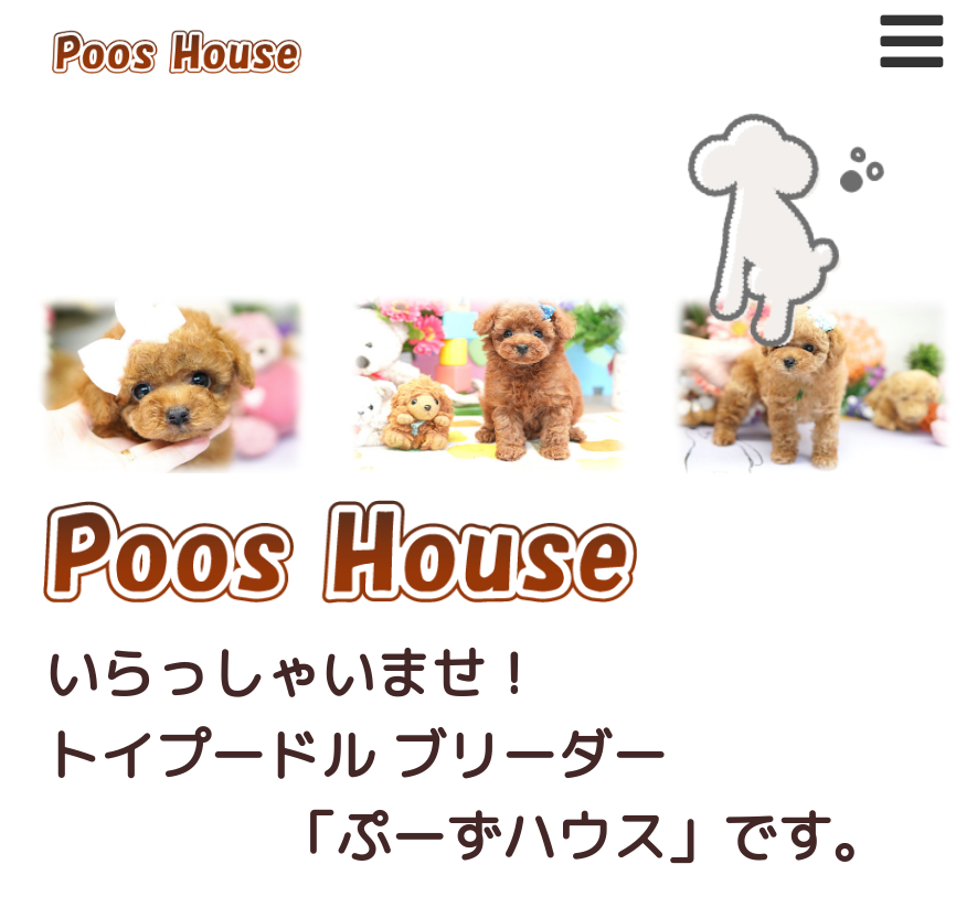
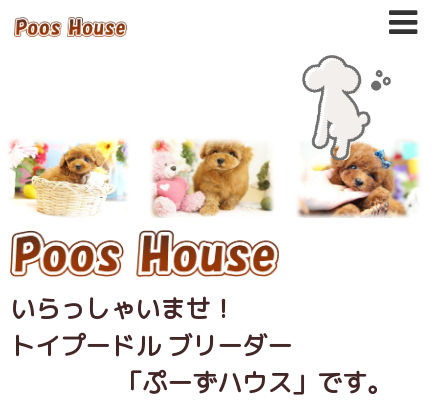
[41,299,301,471] [image] -> [10,140,126,217] [image]
[357,301,624,469] [image] -> [151,140,273,217] [image]
[677,299,946,471] [image] -> [297,140,418,218] [image]

